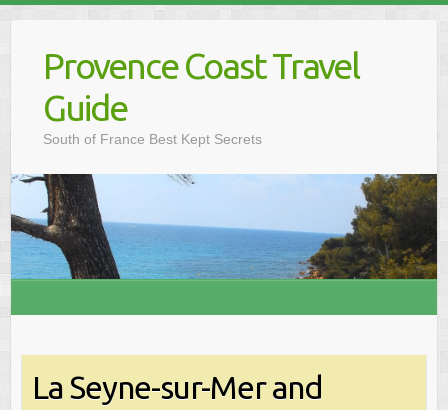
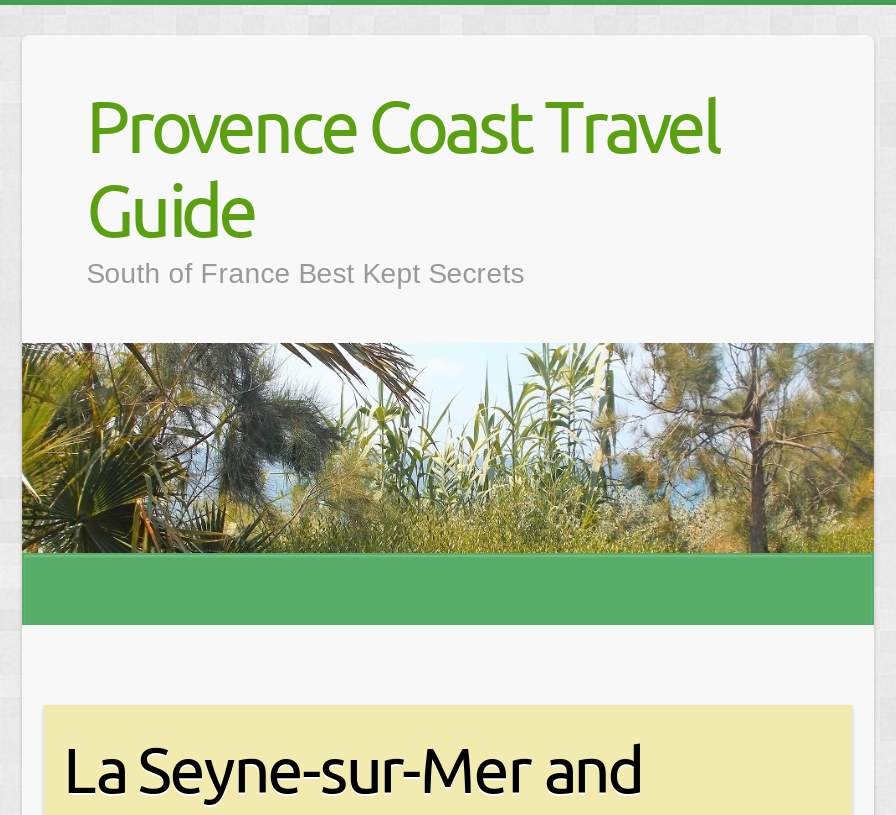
[10,173,438,280] [image] -> [20,341,876,555] [image]

